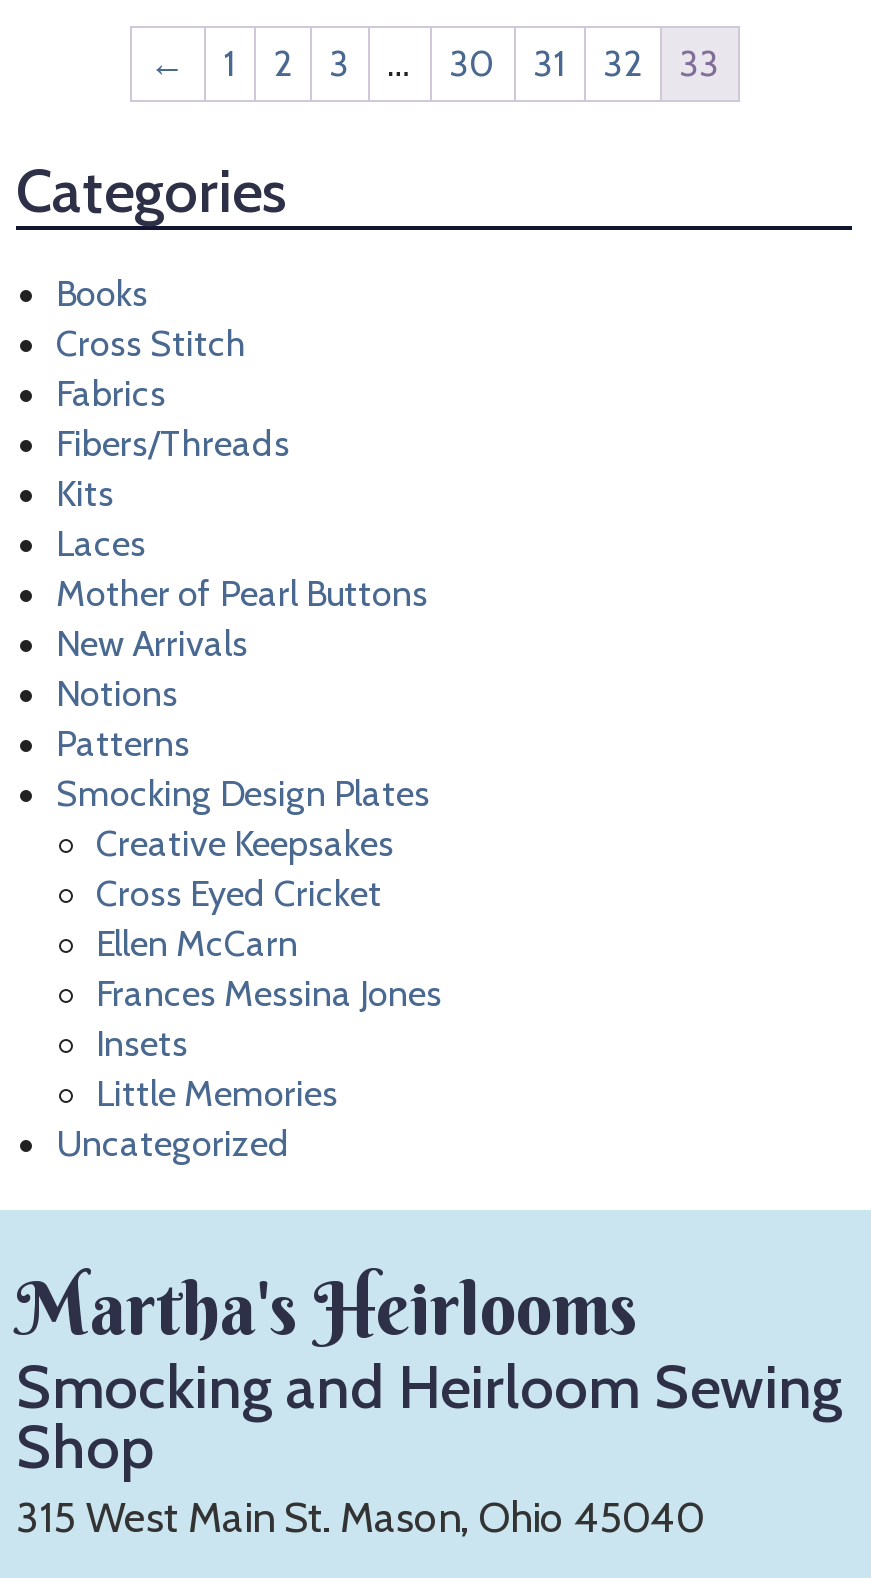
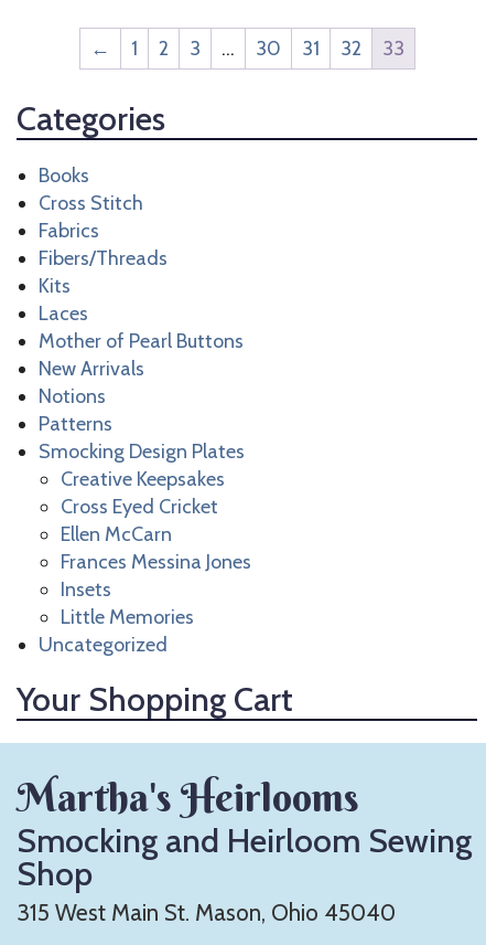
none -> [17,679,293,720] Your Shopping Cart

